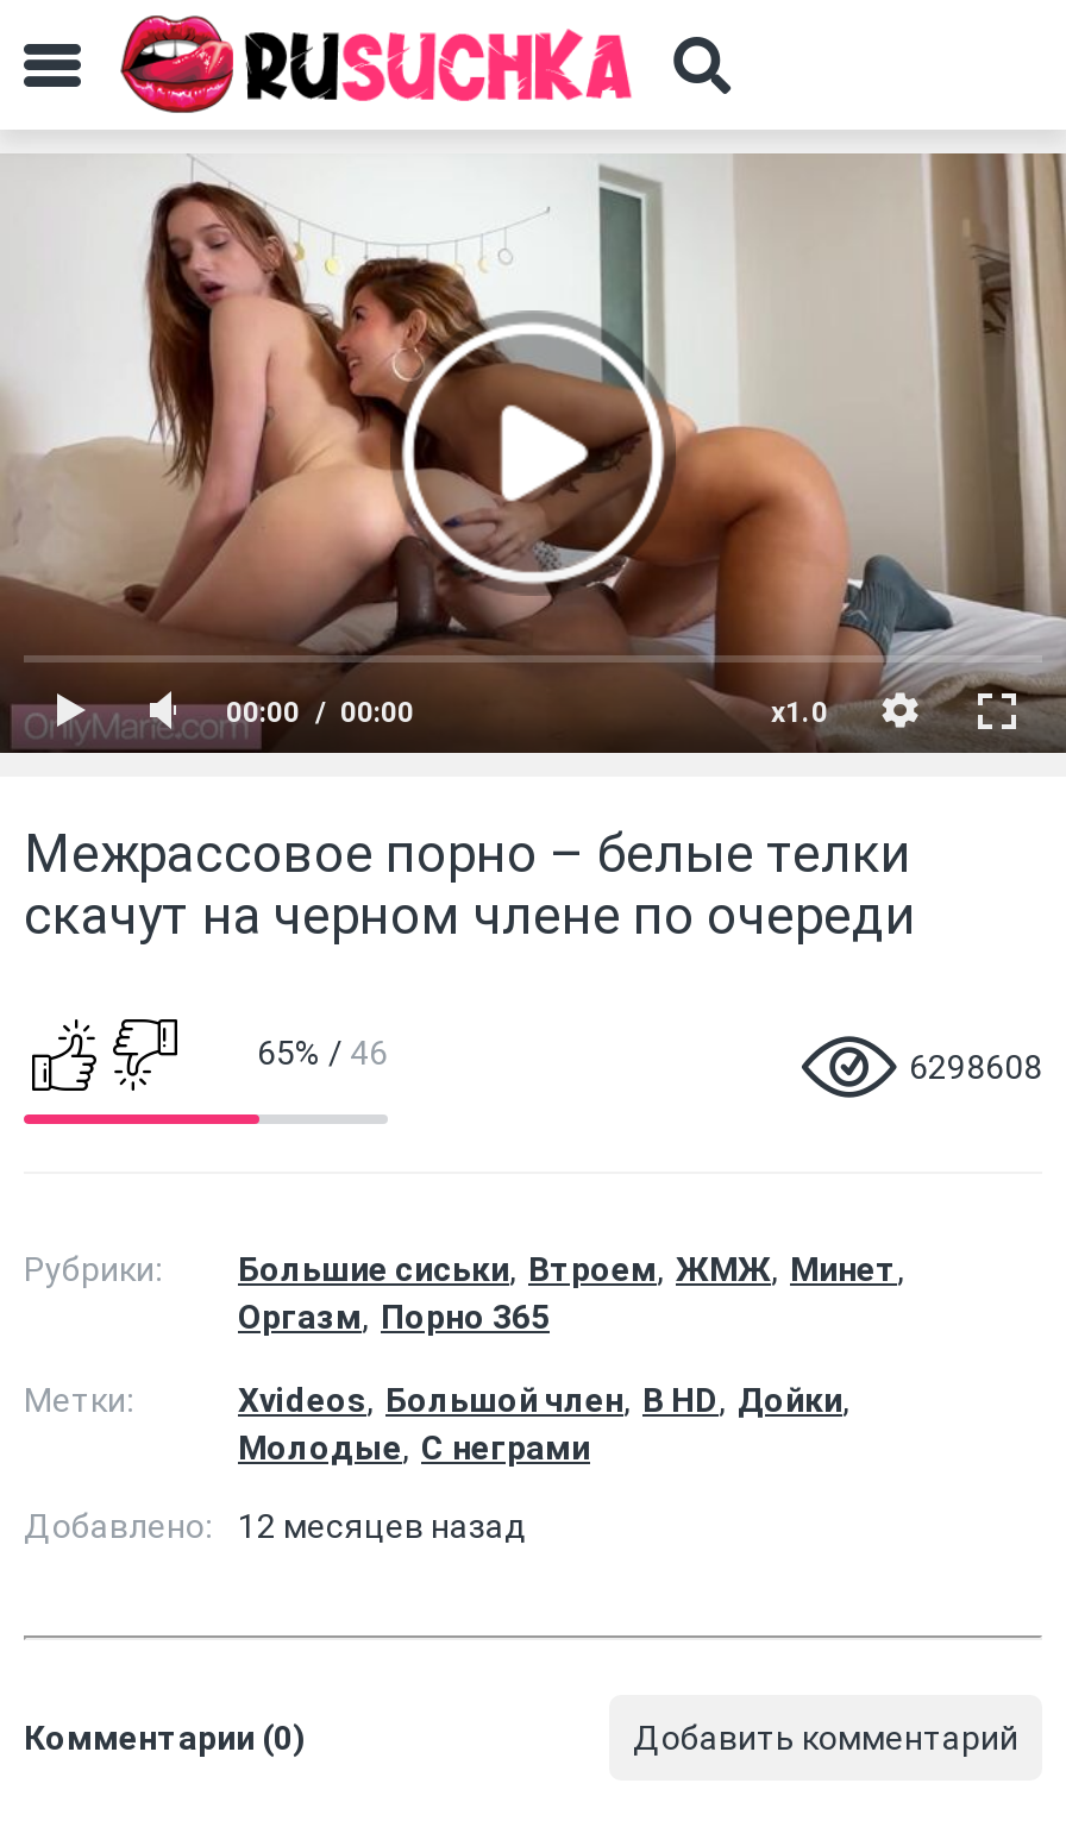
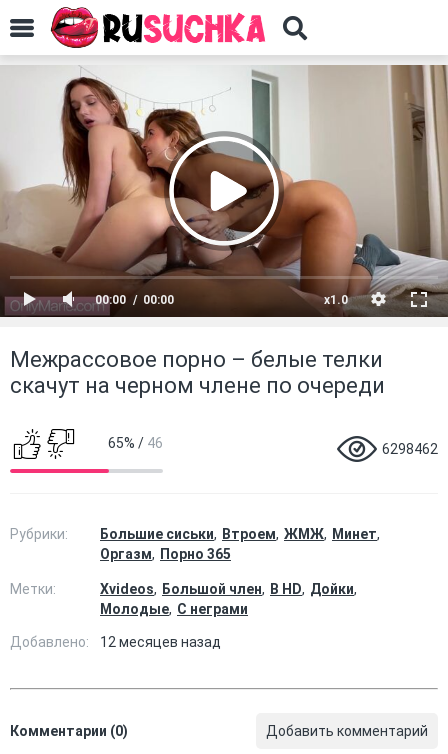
[909,1048,1042,1086] 6298608 -> [382,441,438,457] 6298462

